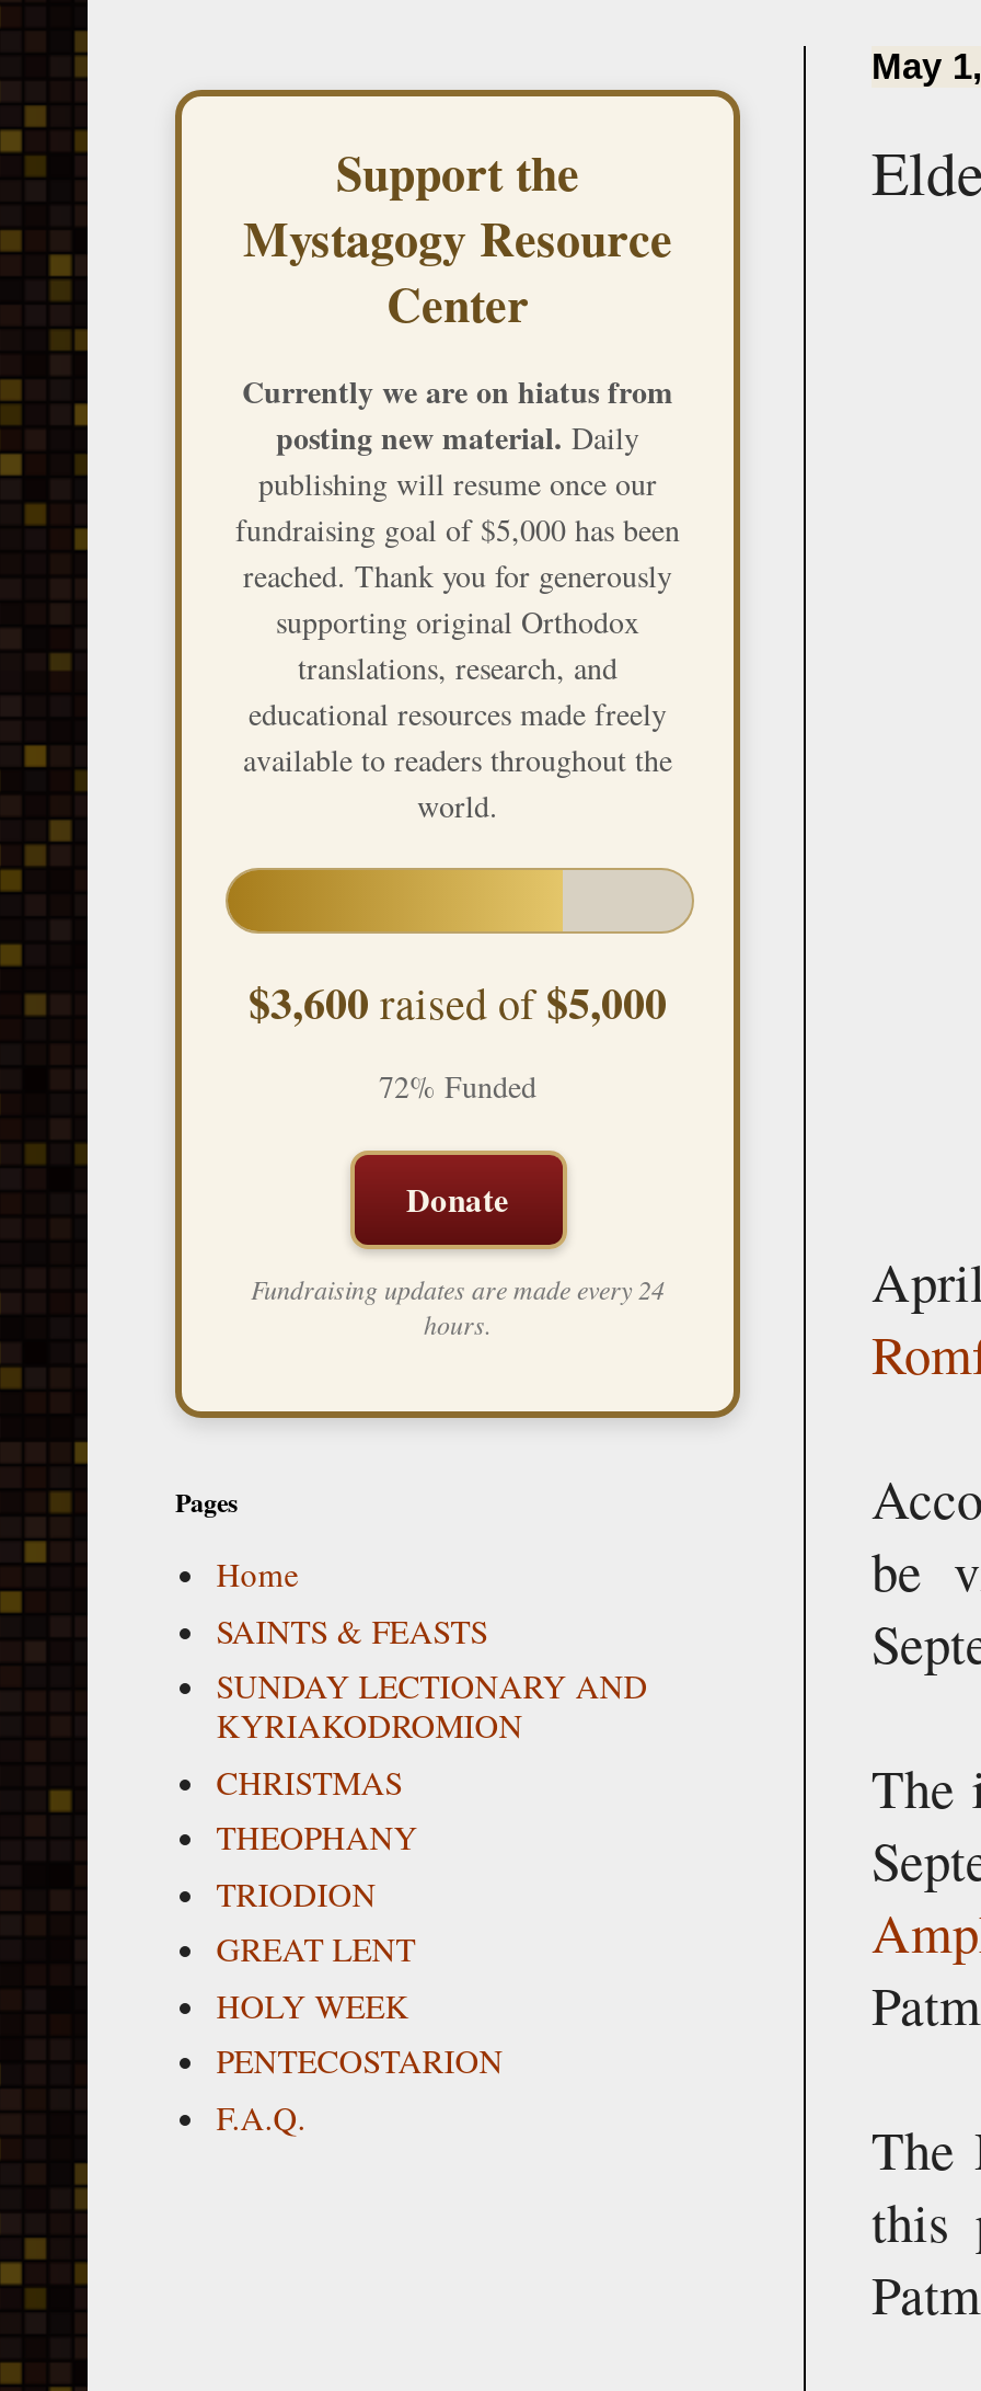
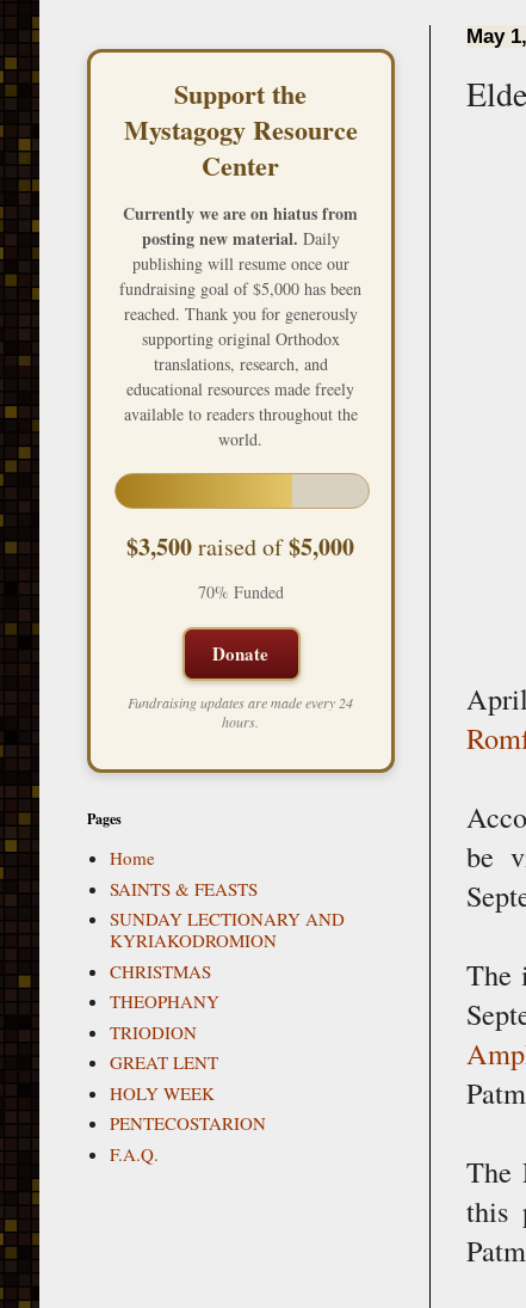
[249,970,667,1034] $3,600 raised of $5,000 -> [127,529,355,563] $3,500 raised of $5,000
[379,1064,536,1106] 72% Funded -> [198,580,284,603] 70% Funded

